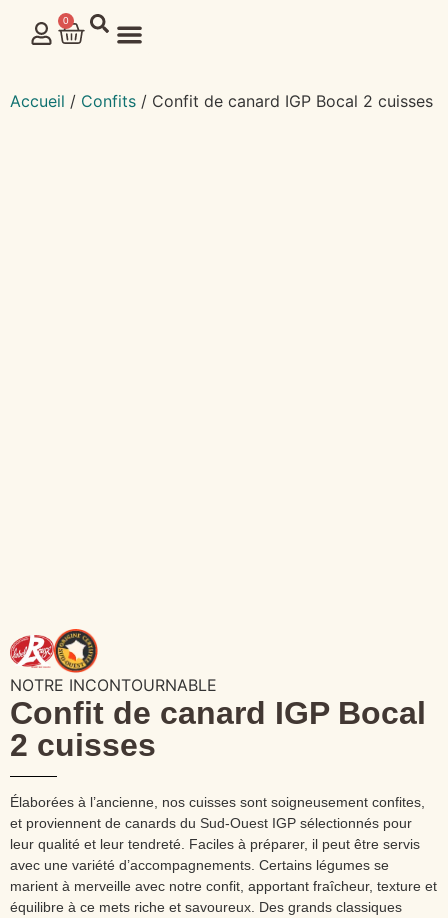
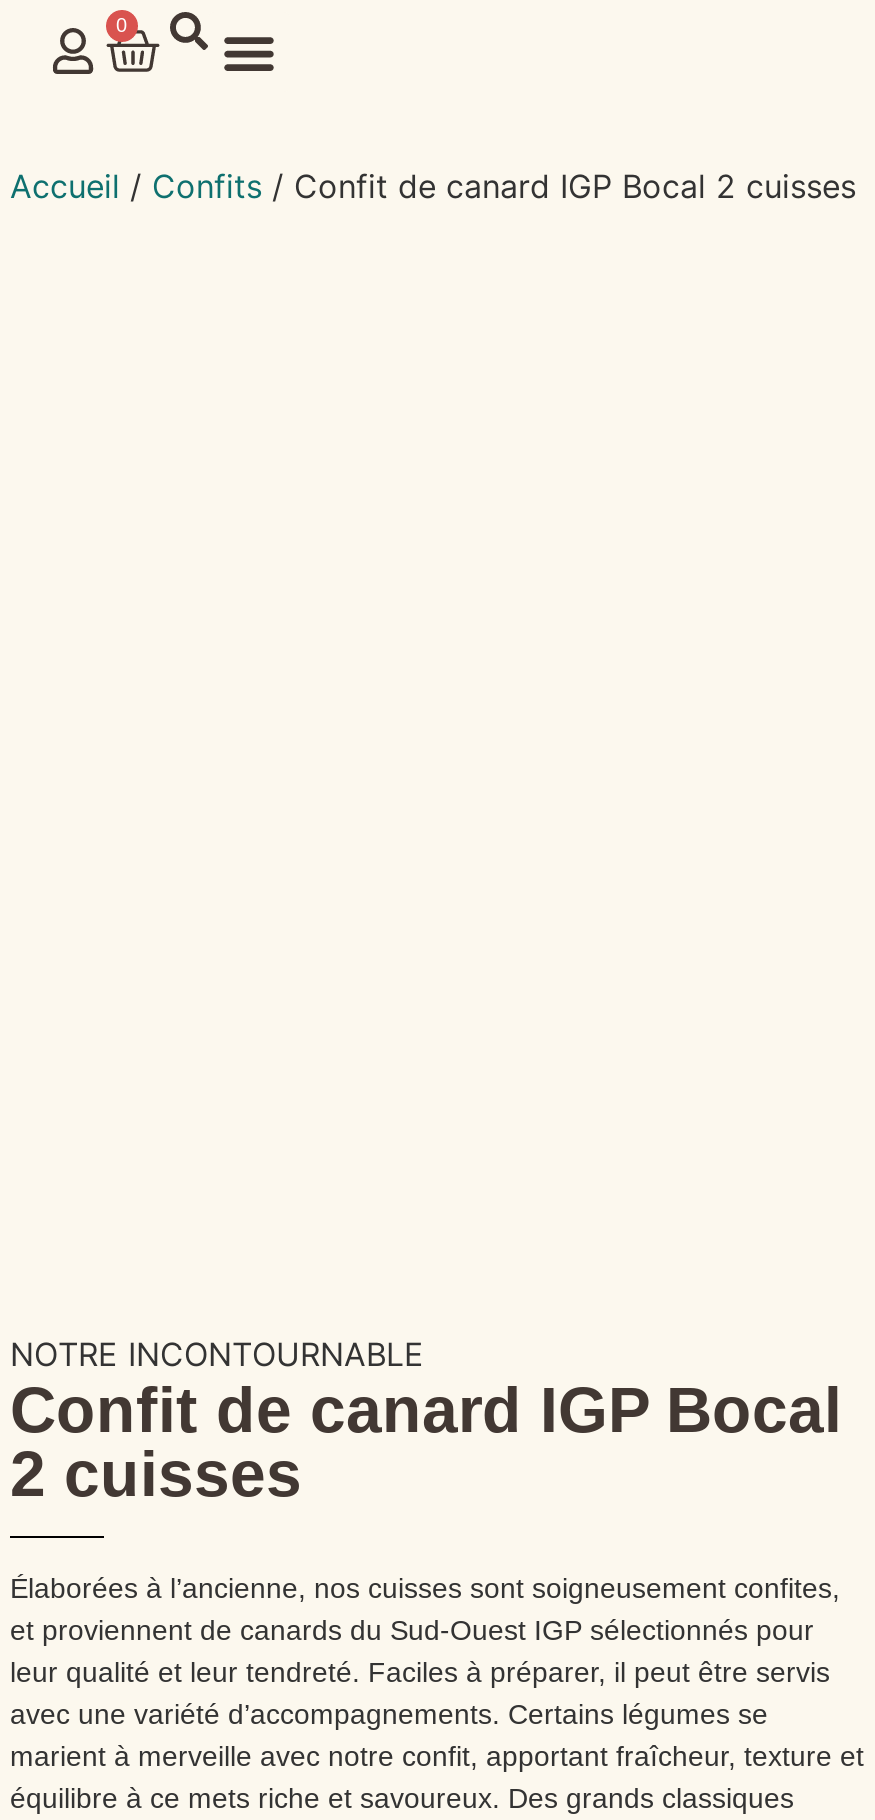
[9,628,99,673] [image] -> none

